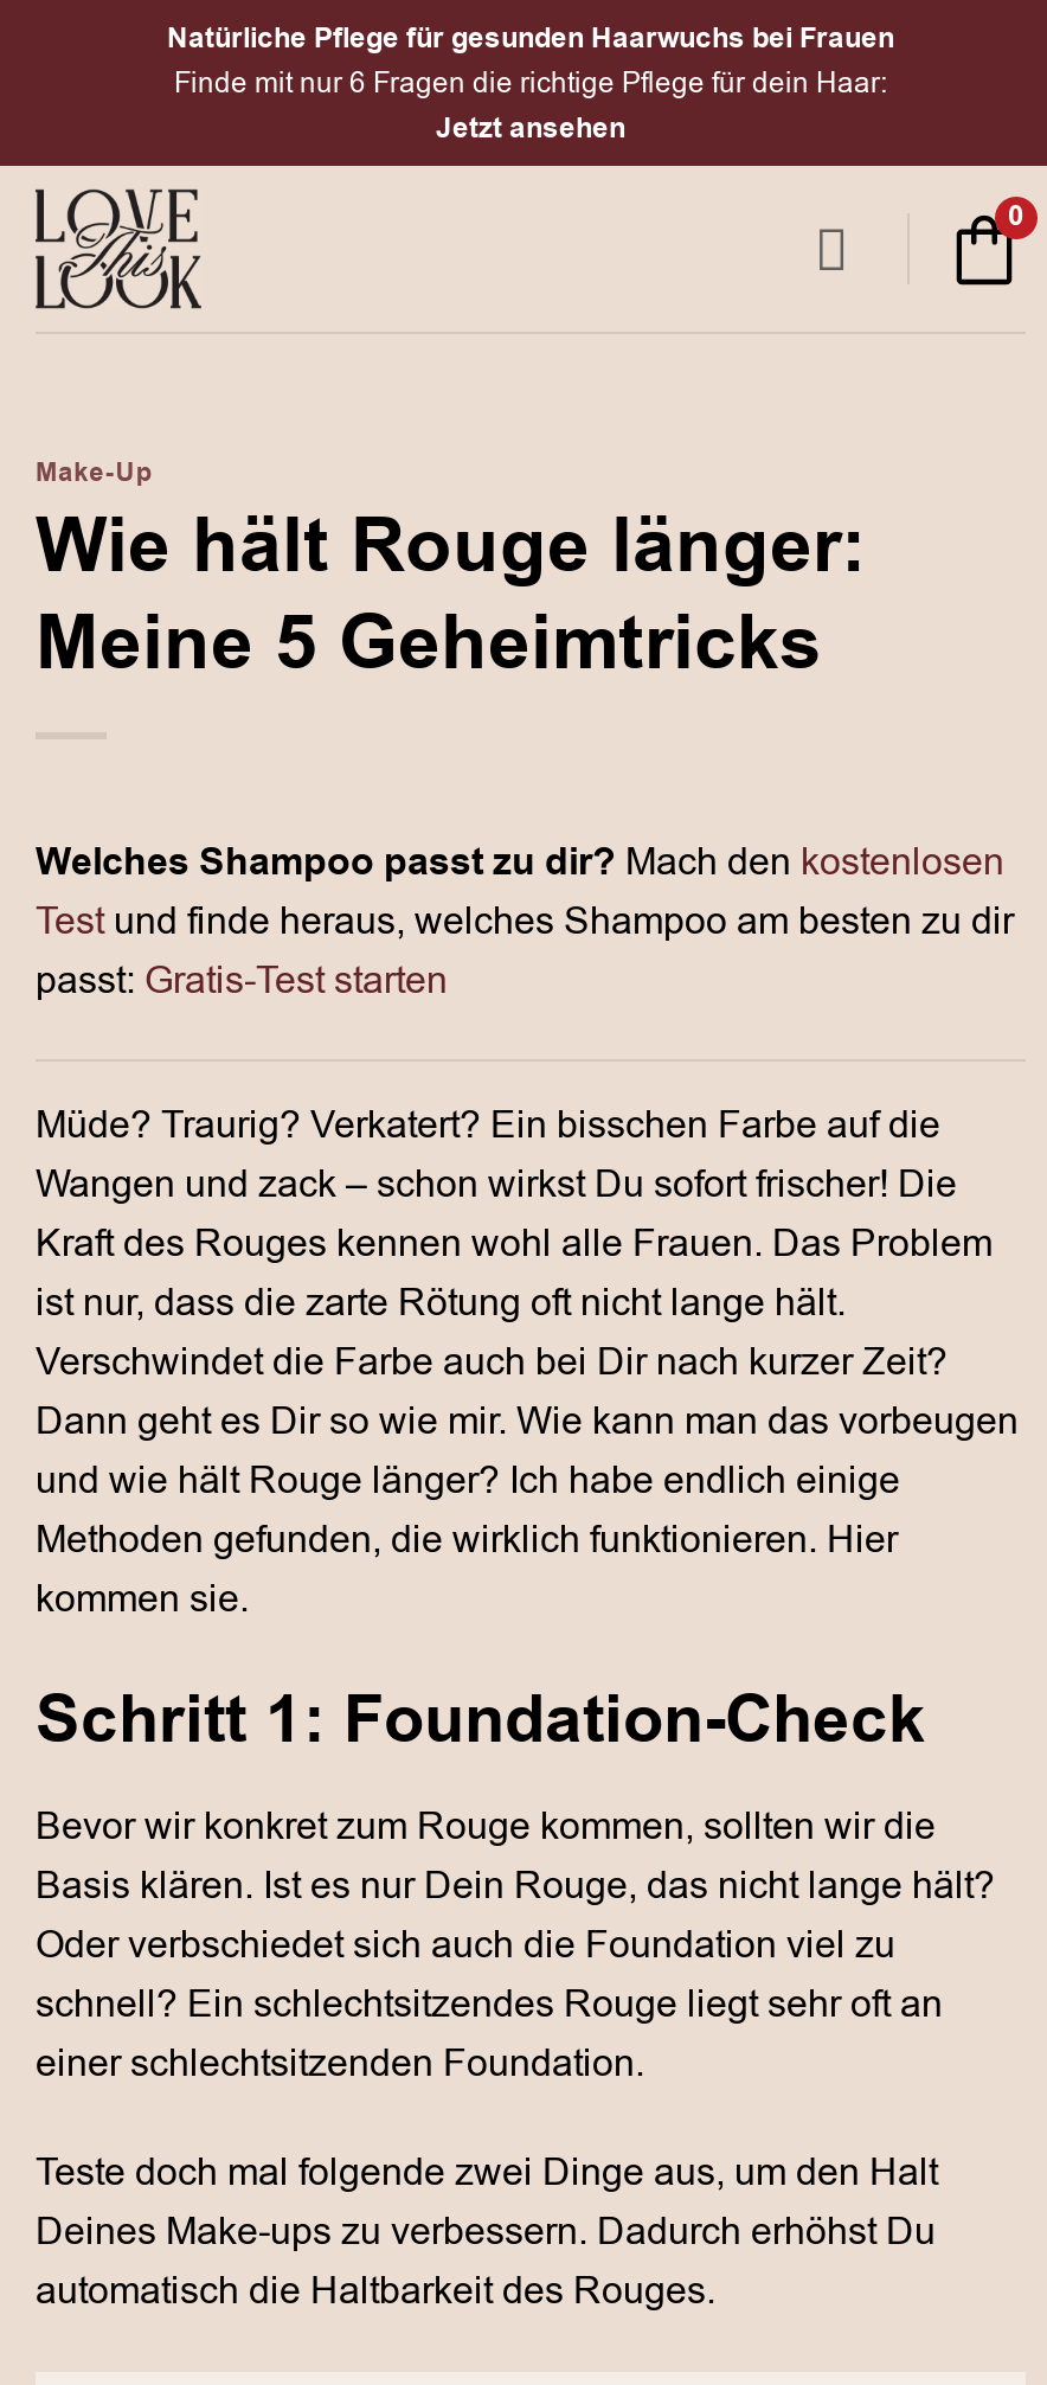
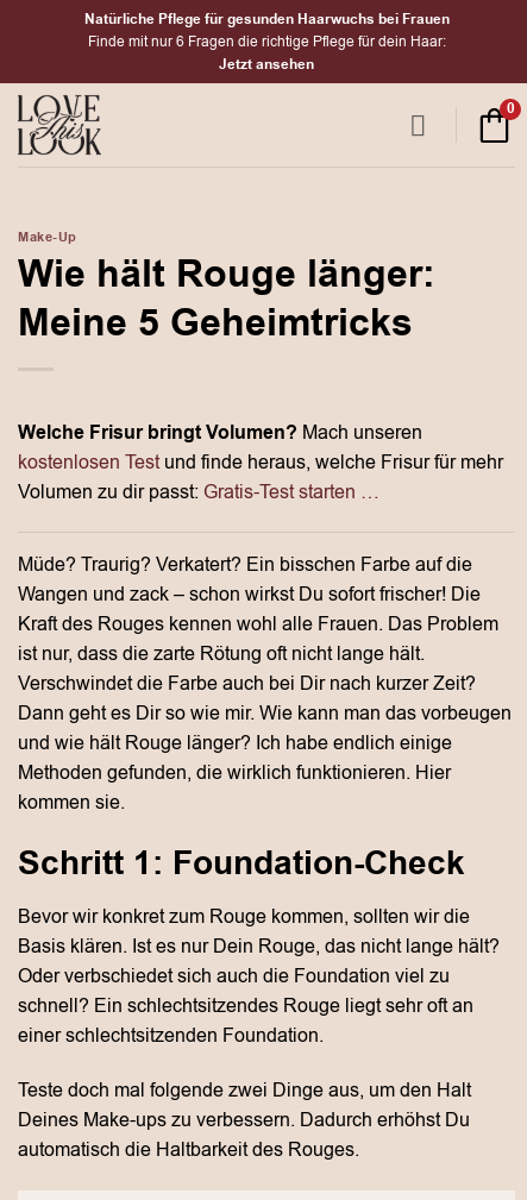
[36,836,1014,1006] Welches Shampoo passt zu dir? Mach den kostenlosen | Test und finde heraus, welches Shampoo am besten zu dir | passt: Gratis-Test starten -> [18,419,503,505] Welche Frisur bringt Volumen? Mach unseren | kostenlosen Test und finde heraus, welche Frisur für mehr | Volumen zu dir passt: Gratis-Test starten …

